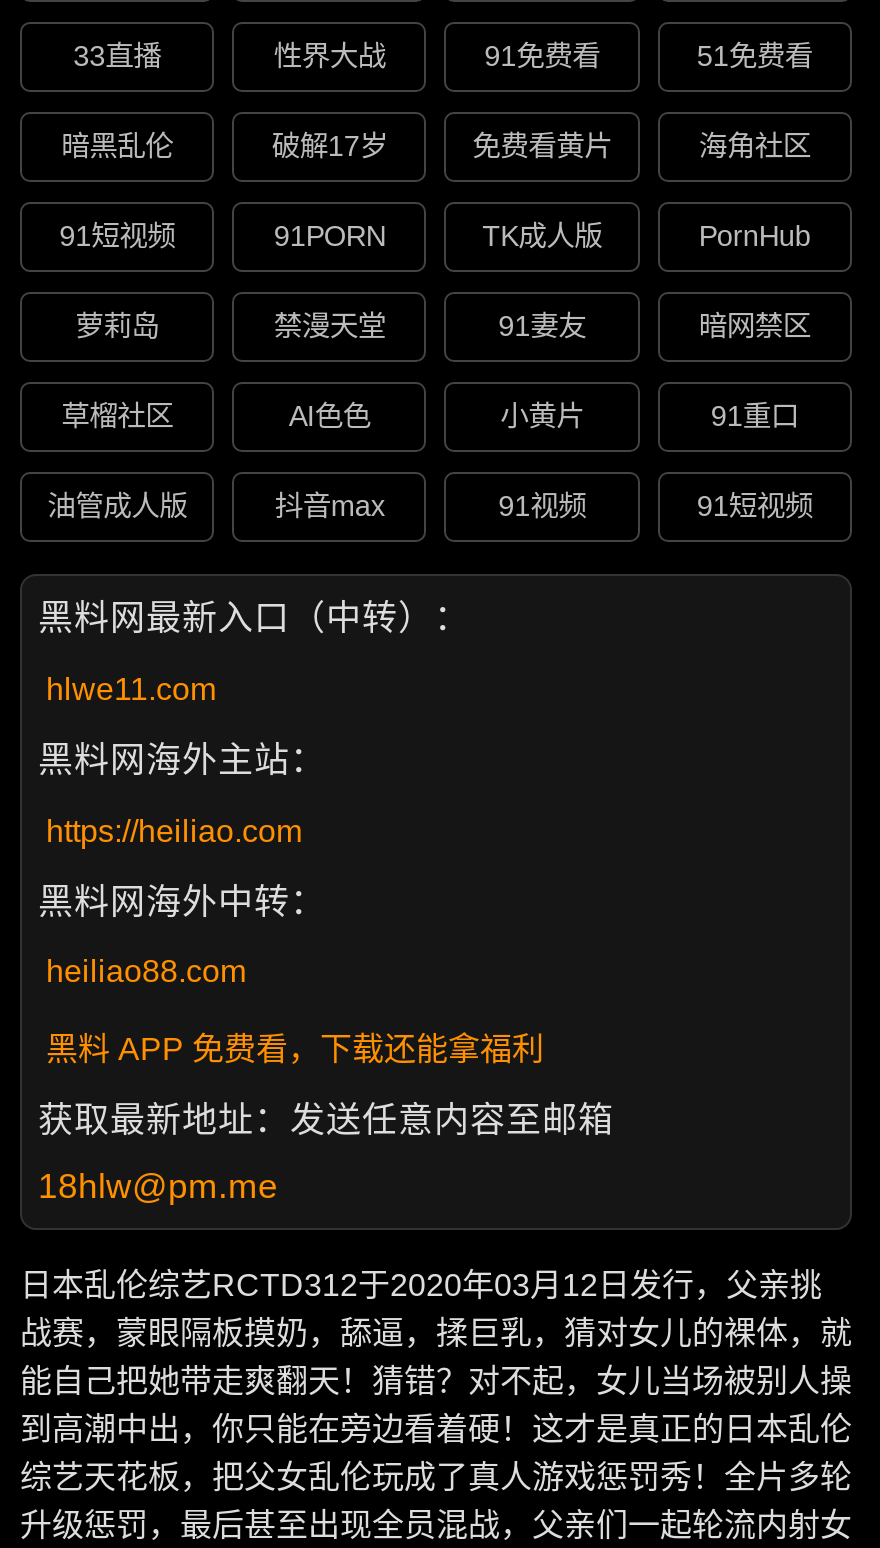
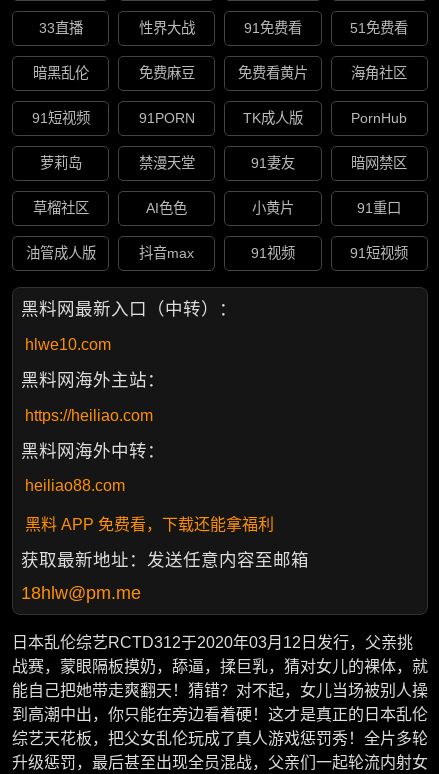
[272,131,388,163] 破解17岁 -> [139,65,195,81] 免费麻豆
[46,672,216,706] hlwe11.com -> [25,336,111,353] hlwe10.com

